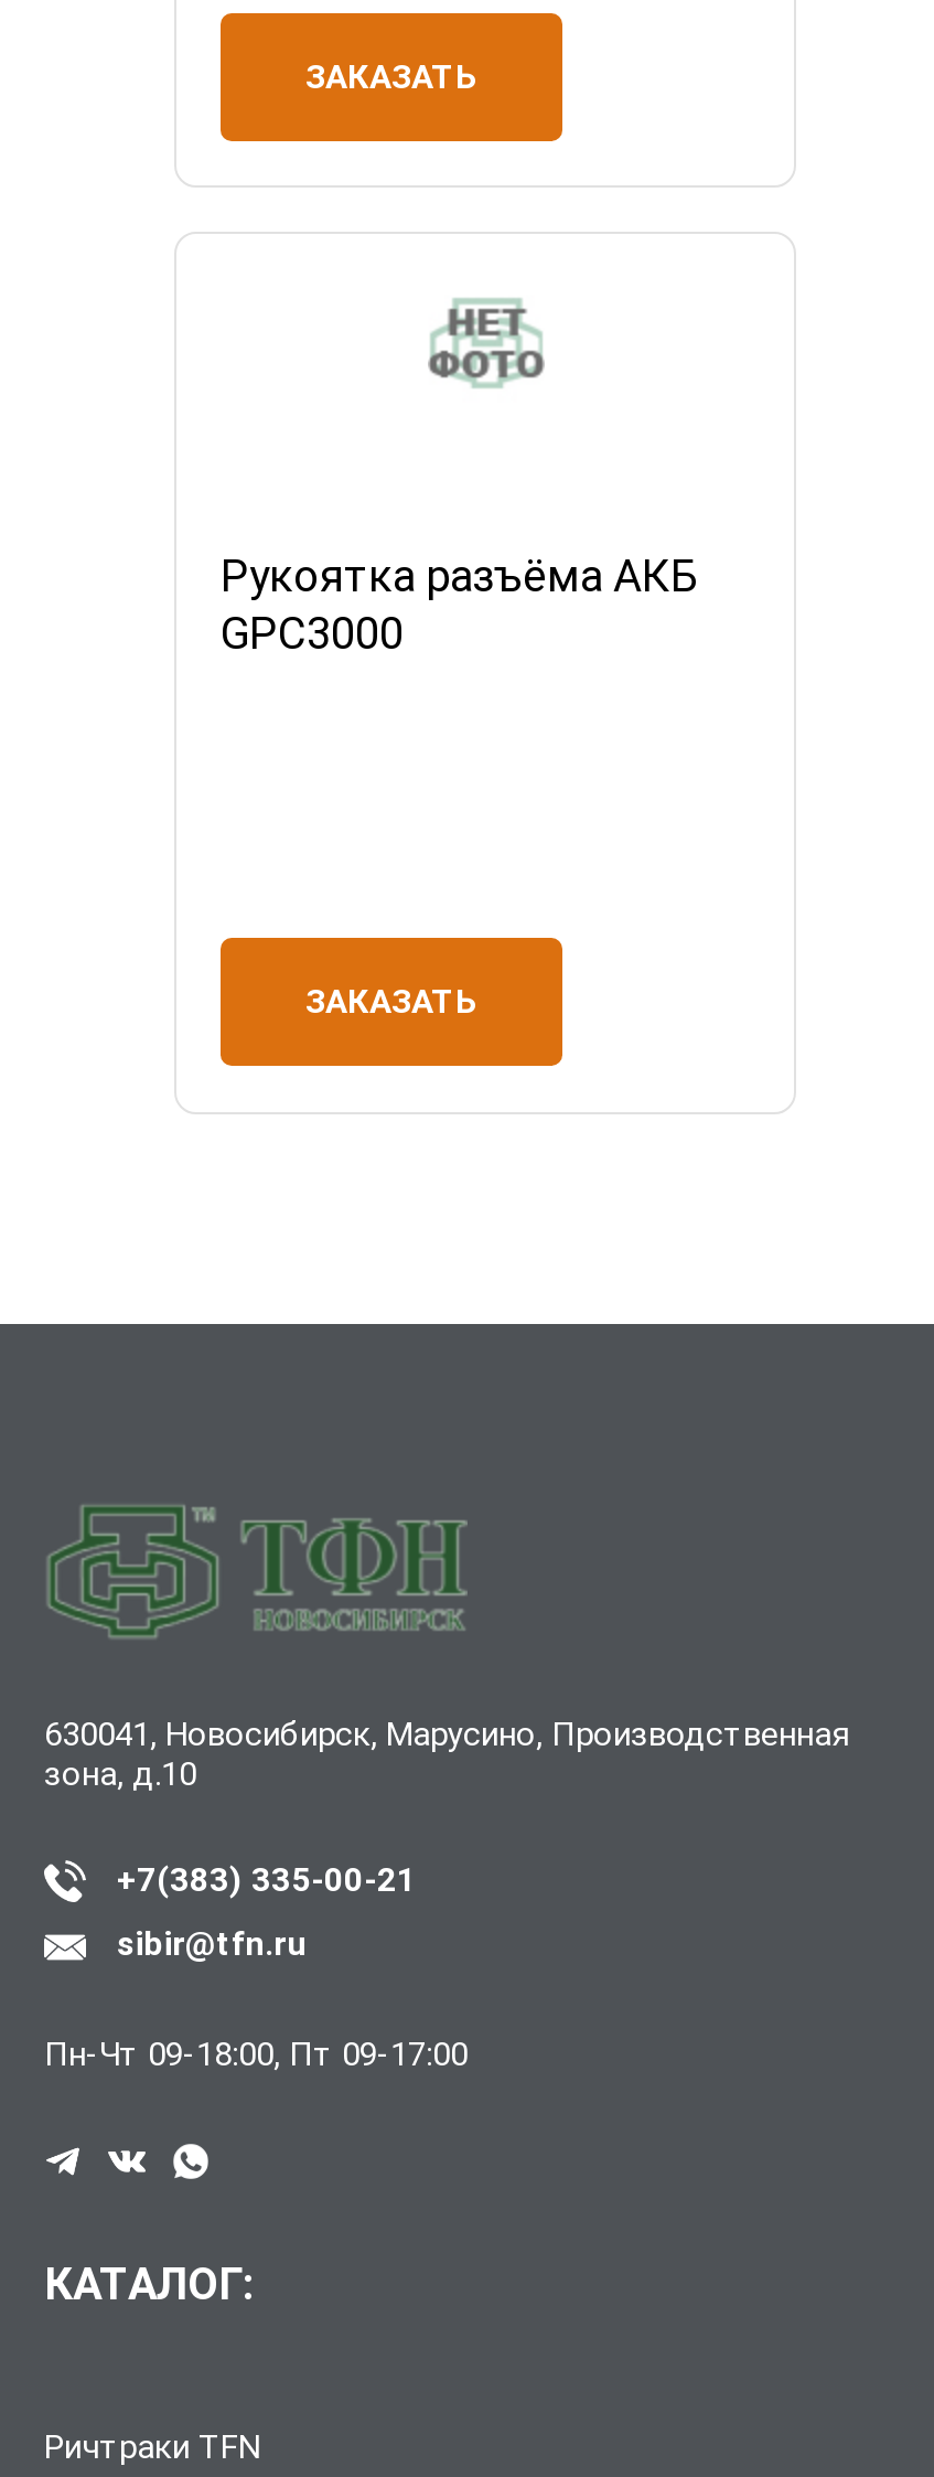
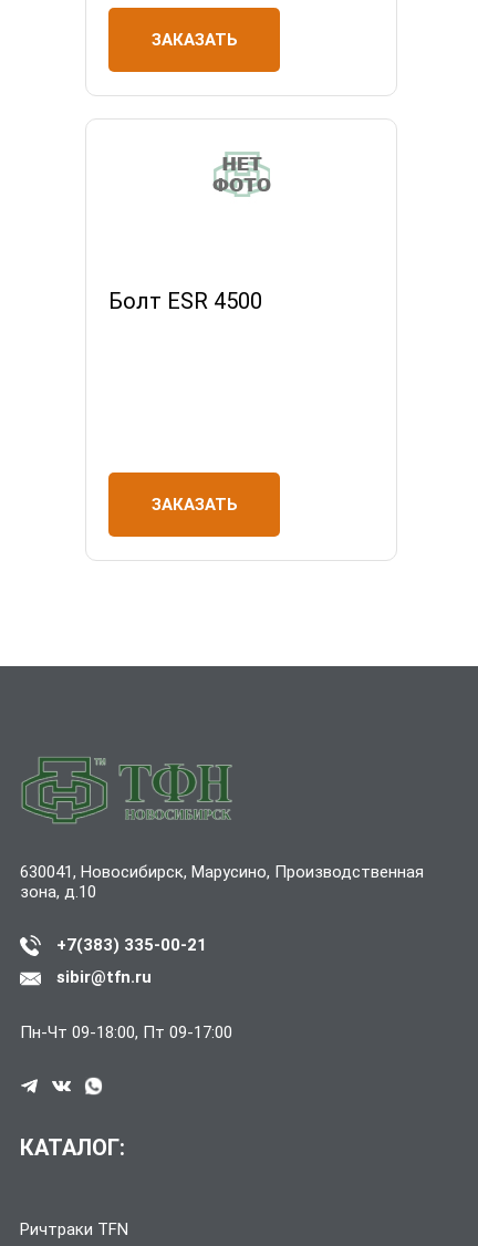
[221,550,699,660] Рукоятка разъёма АКБ | GPC3000 -> [108,287,262,314] Болт ESR 4500

